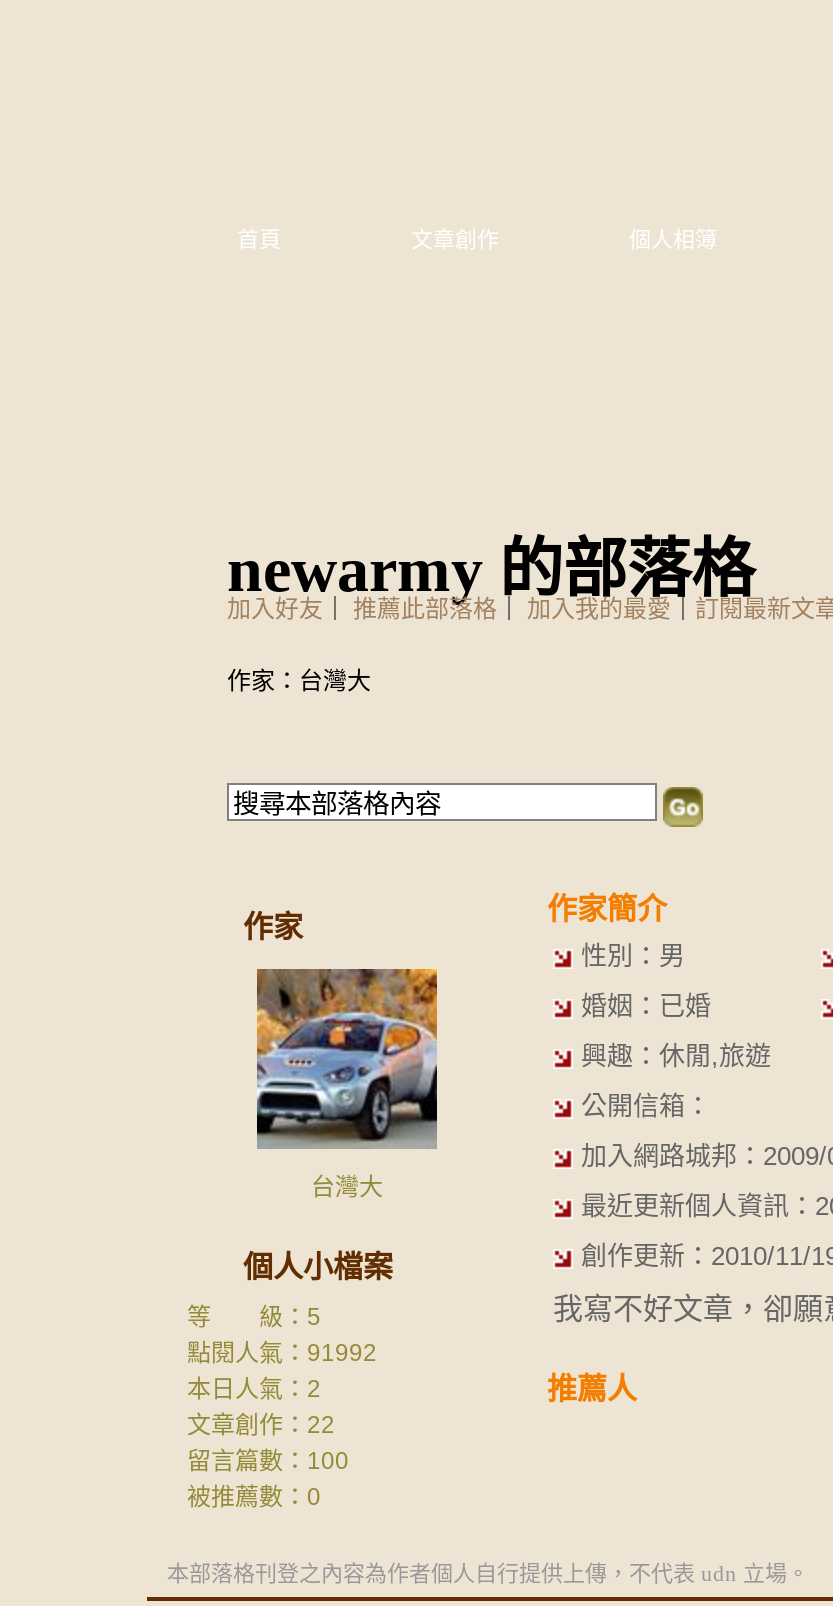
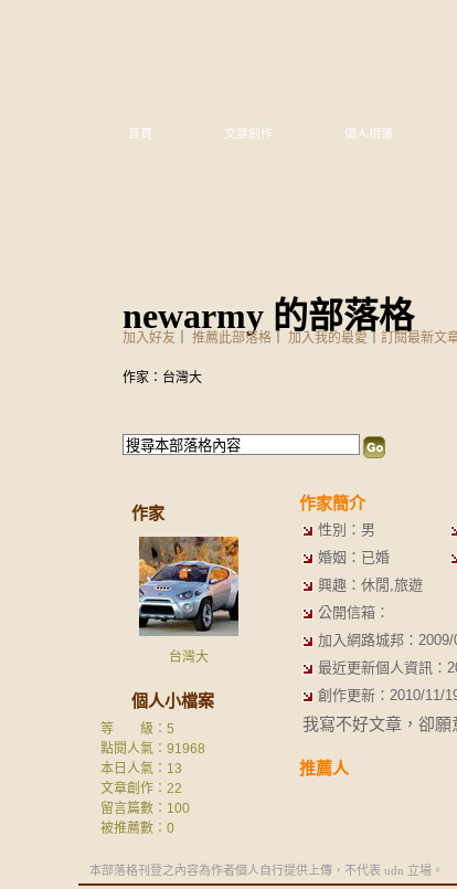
[187,1339,377,1367] 點閱人氣：91992 -> [100,741,205,756] 點閱人氣：91968
[187,1375,321,1403] 本日人氣：2 -> [100,761,182,776] 本日人氣：13

